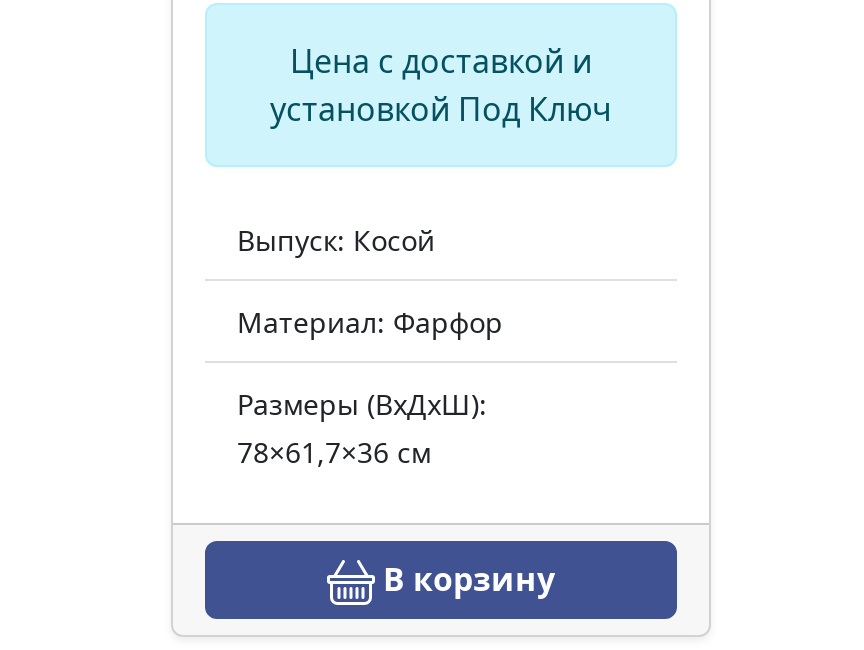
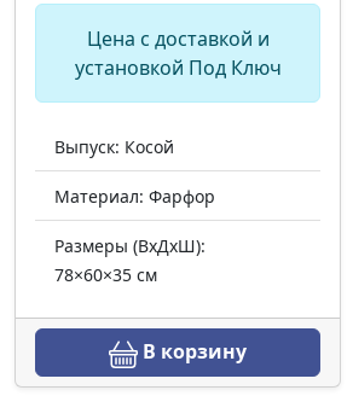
[237,432,431,470] 78×61,7×36 см -> [54,263,157,286] 78×60×35 см

